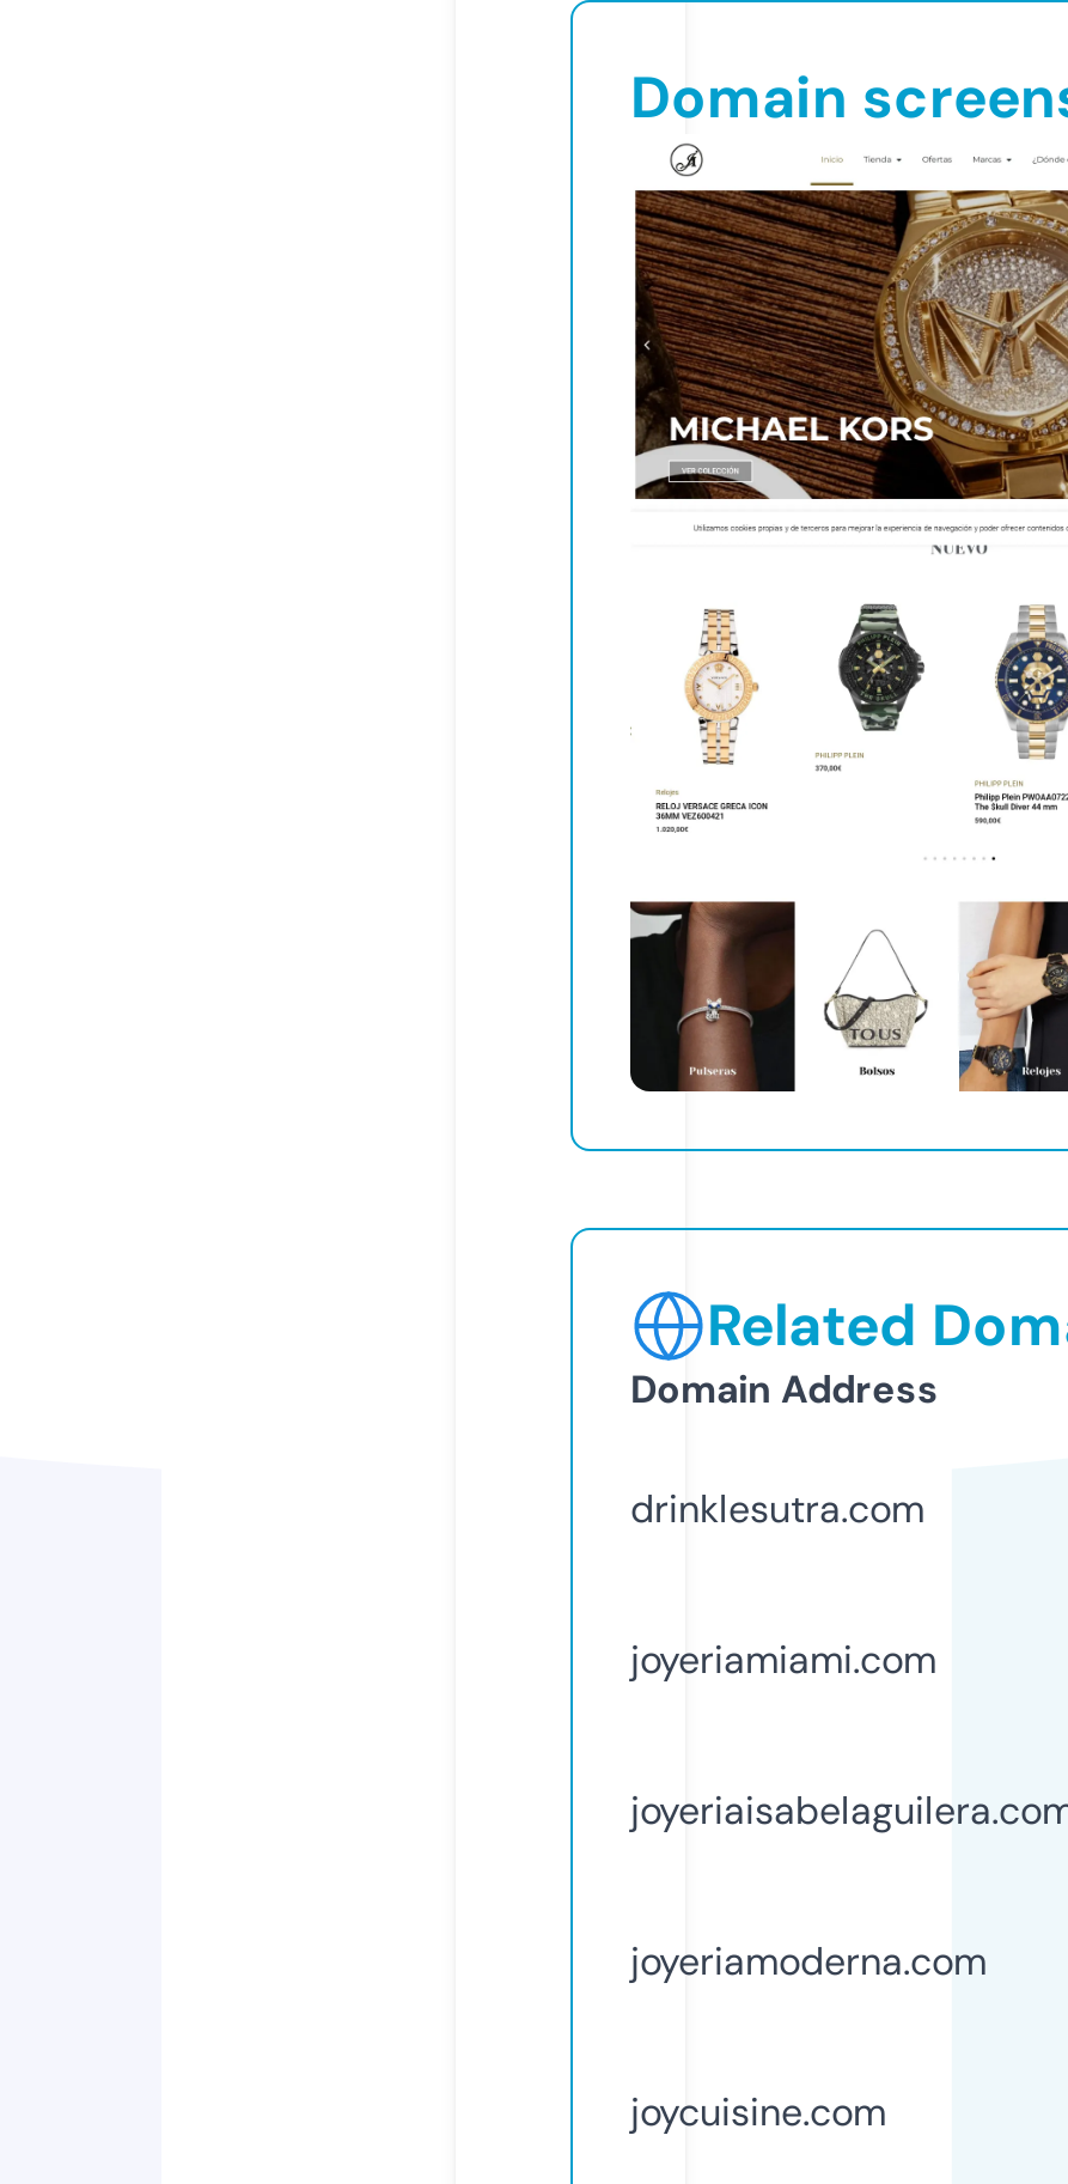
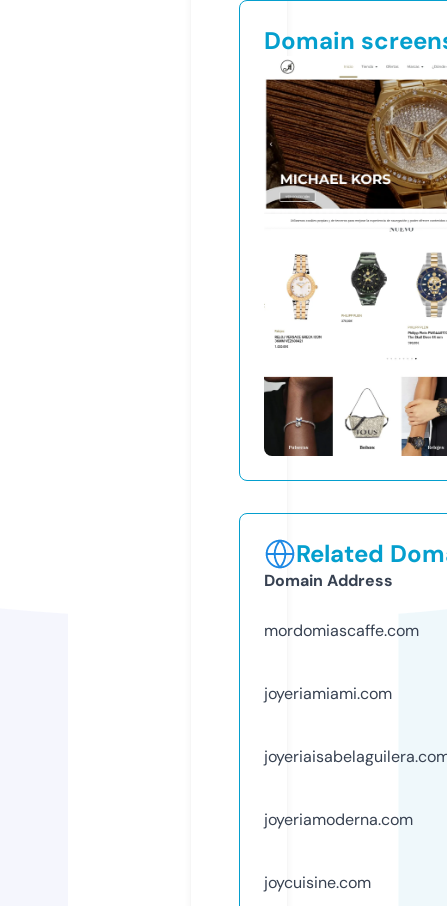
[630,1483,924,1534] drinklesutra.com -> [264,620,419,641] mordomiascaffe.com

